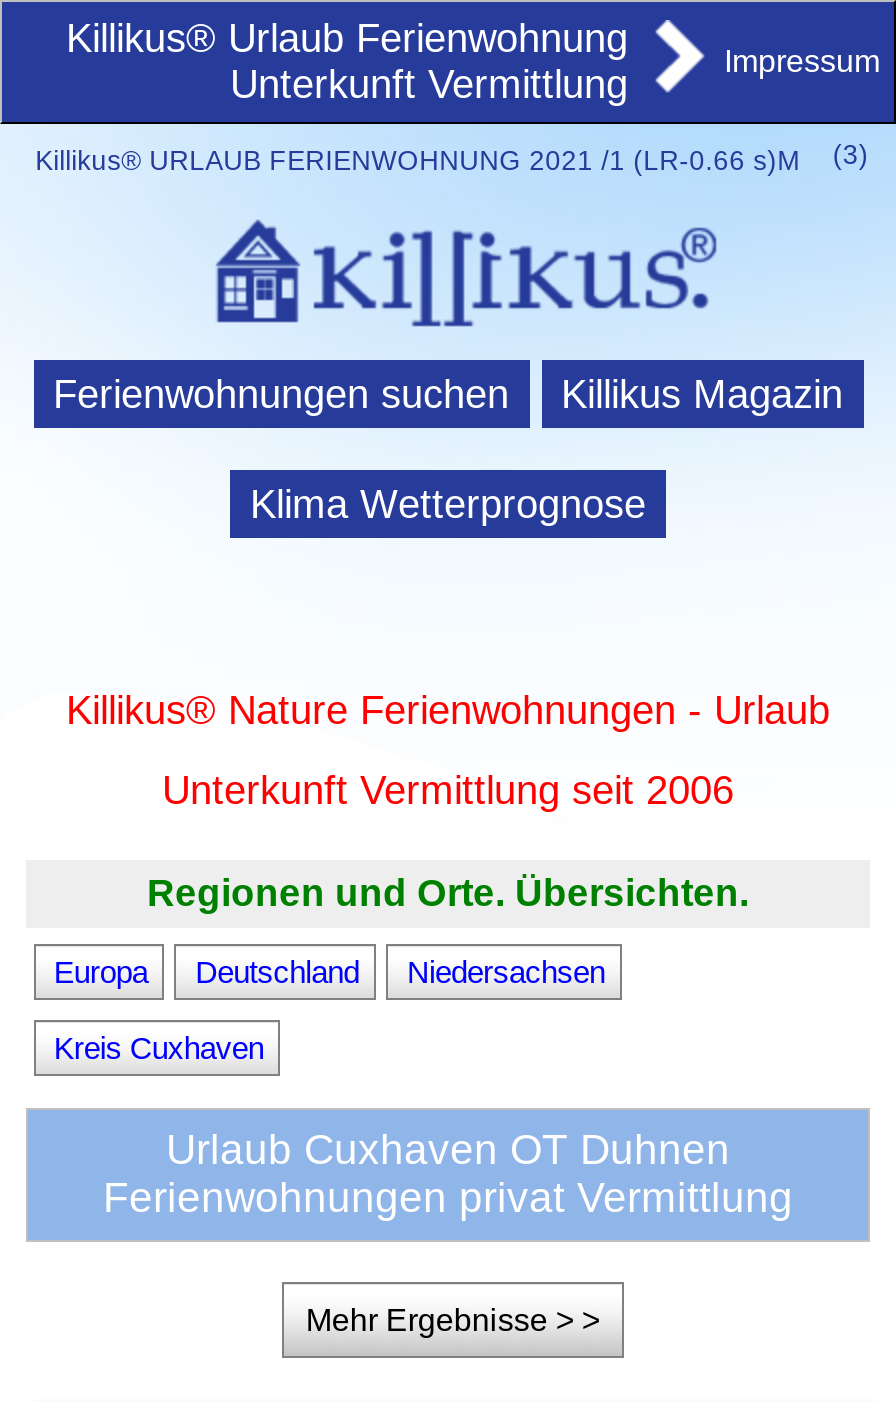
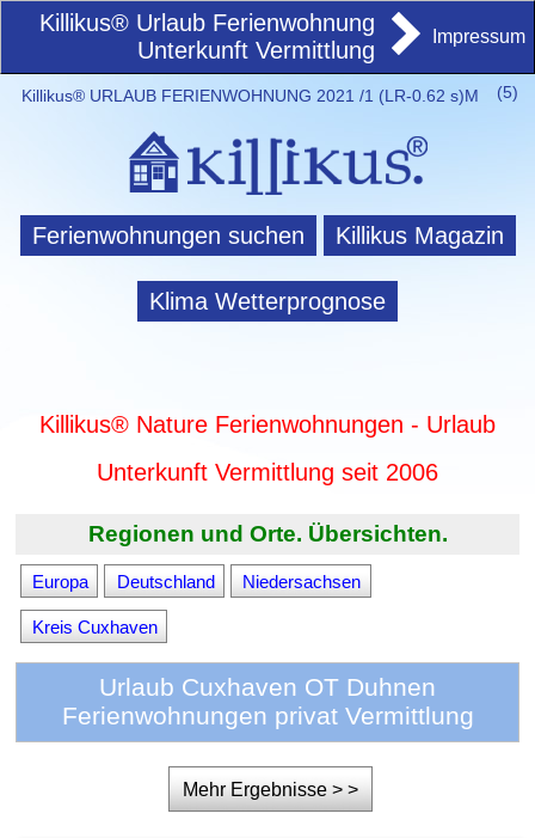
[35,145,801,175] Killikus® URLAUB FERIENWOHNUNG 2021 /1 (LR-0.66 s)M -> [21,87,479,105] Killikus® URLAUB FERIENWOHNUNG 2021 /1 (LR-0.62 s)M
[833,140,869,170] (3) -> [497,84,519,102] (5)

